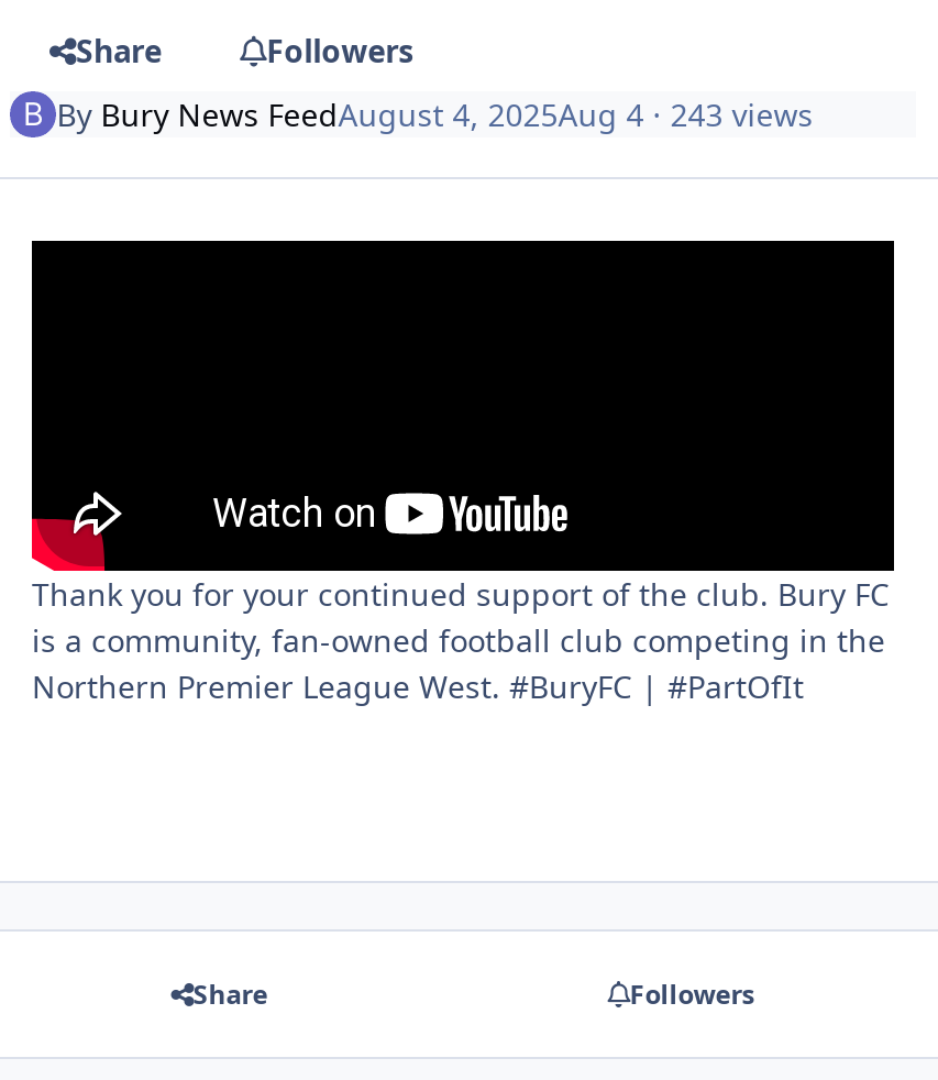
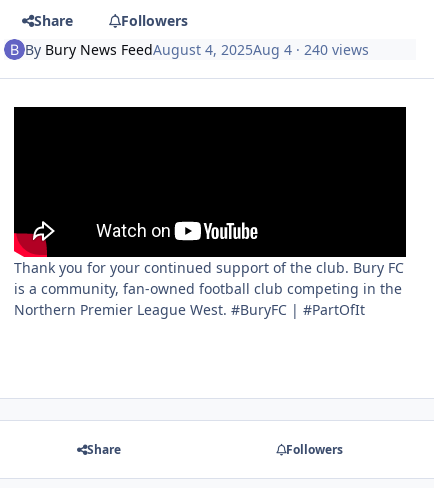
[57,93,813,135] By Bury News FeedAugust 4, 2025Aug 4 · 243 views -> [25,40,369,59] By Bury News FeedAugust 4, 2025Aug 4 · 240 views

